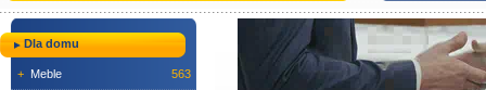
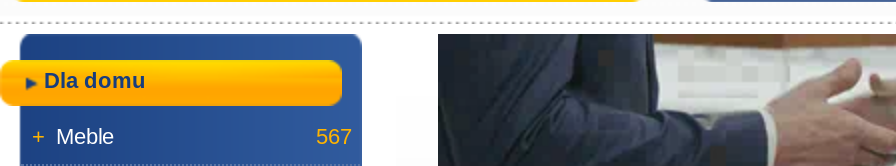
[171,67,191,80] 563 -> [316,124,352,148] 567

